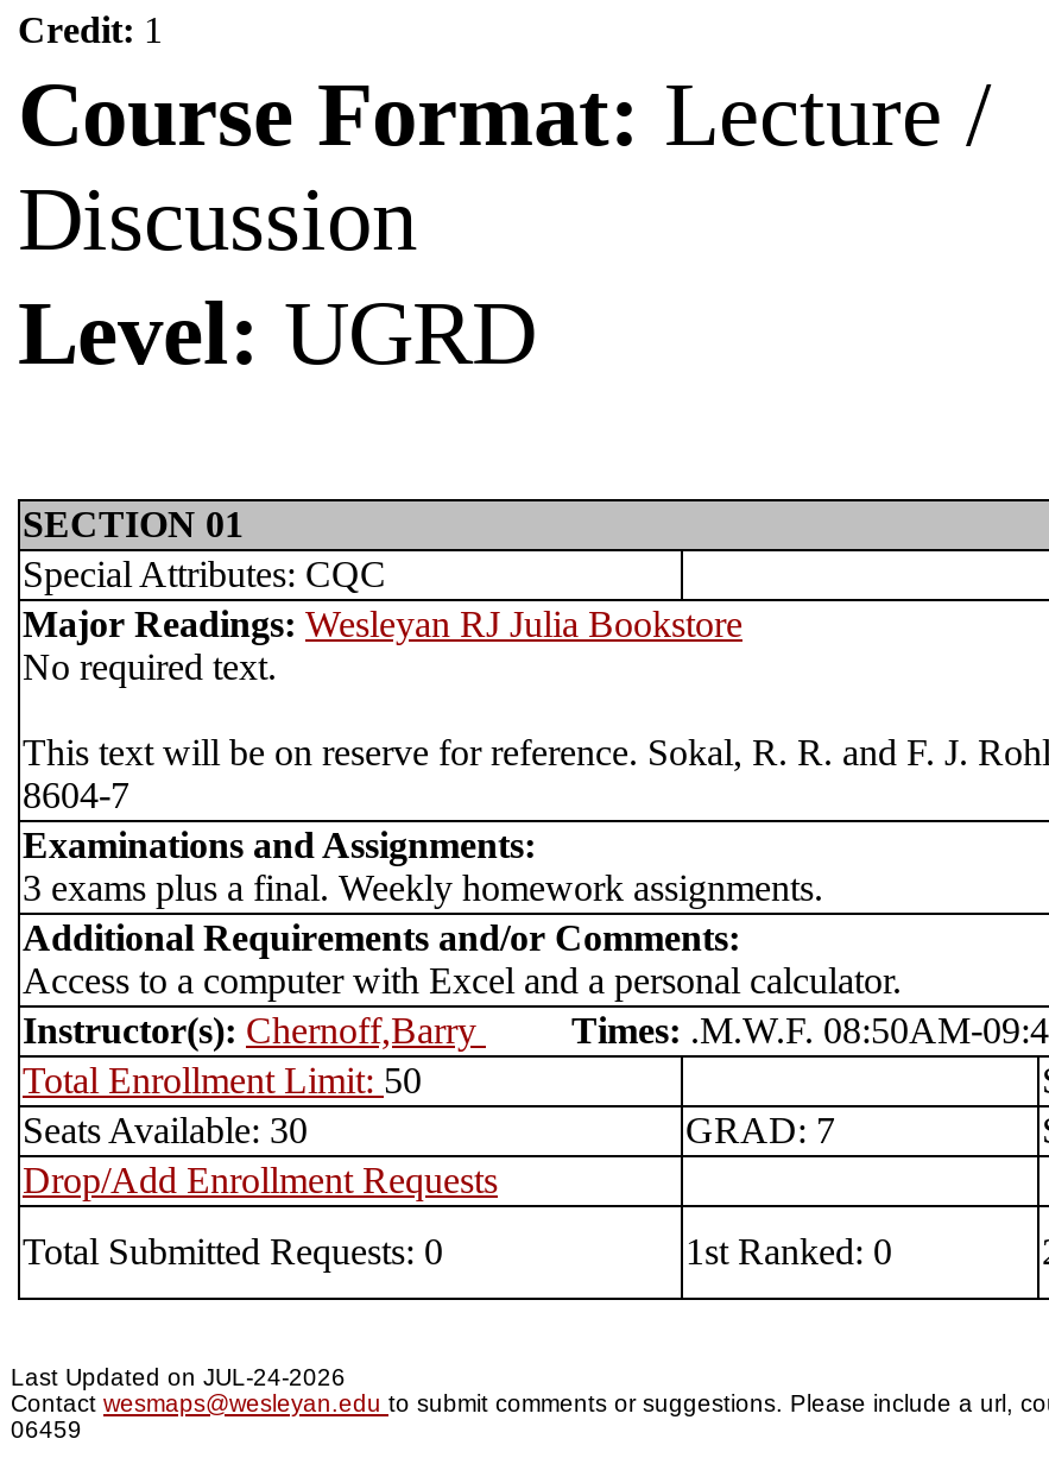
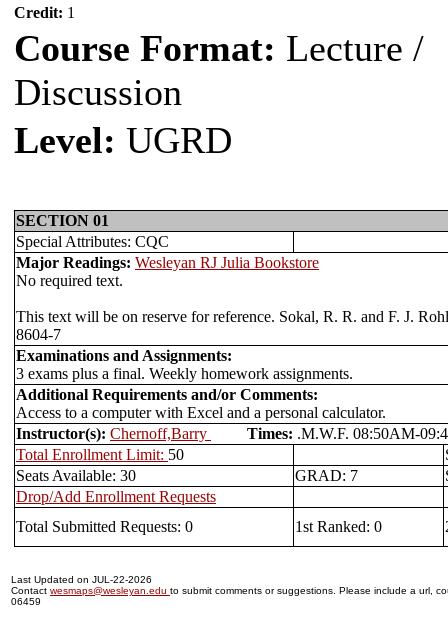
[11,1364,346,1390] Last Updated on JUL-24-2026 -> [11,574,152,585] Last Updated on JUL-22-2026

